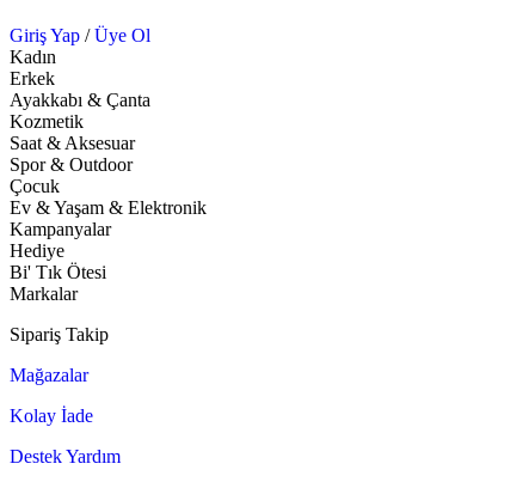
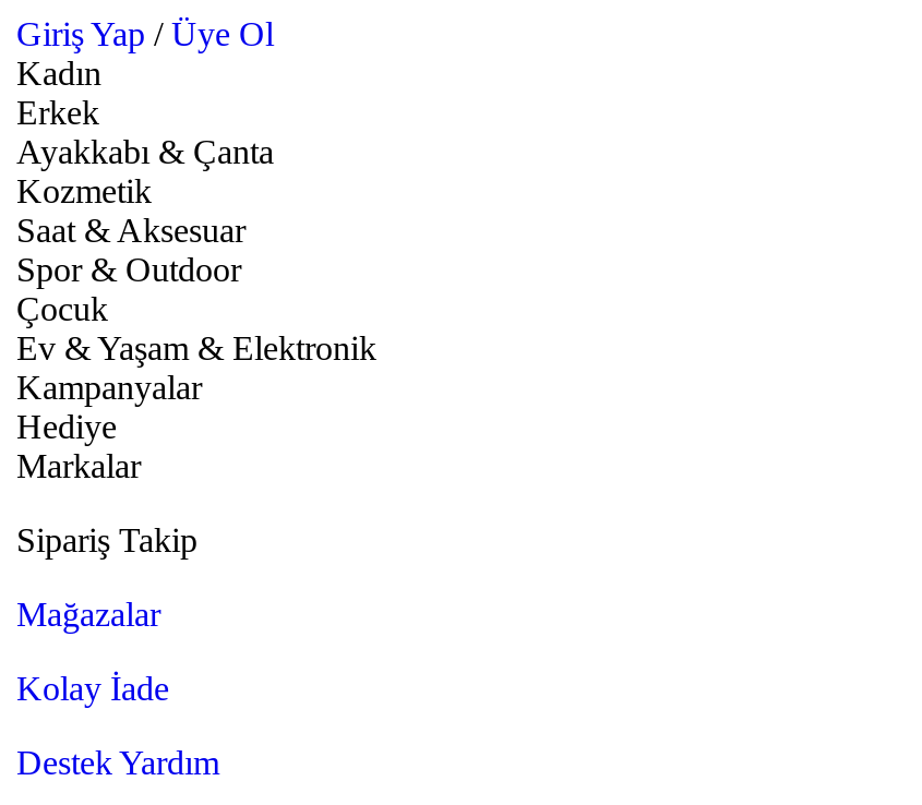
[10,262,106,282] Bi' Tık Ötesi -> none

